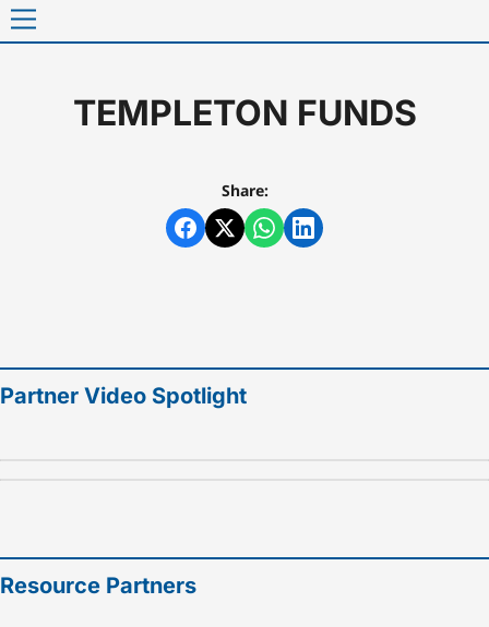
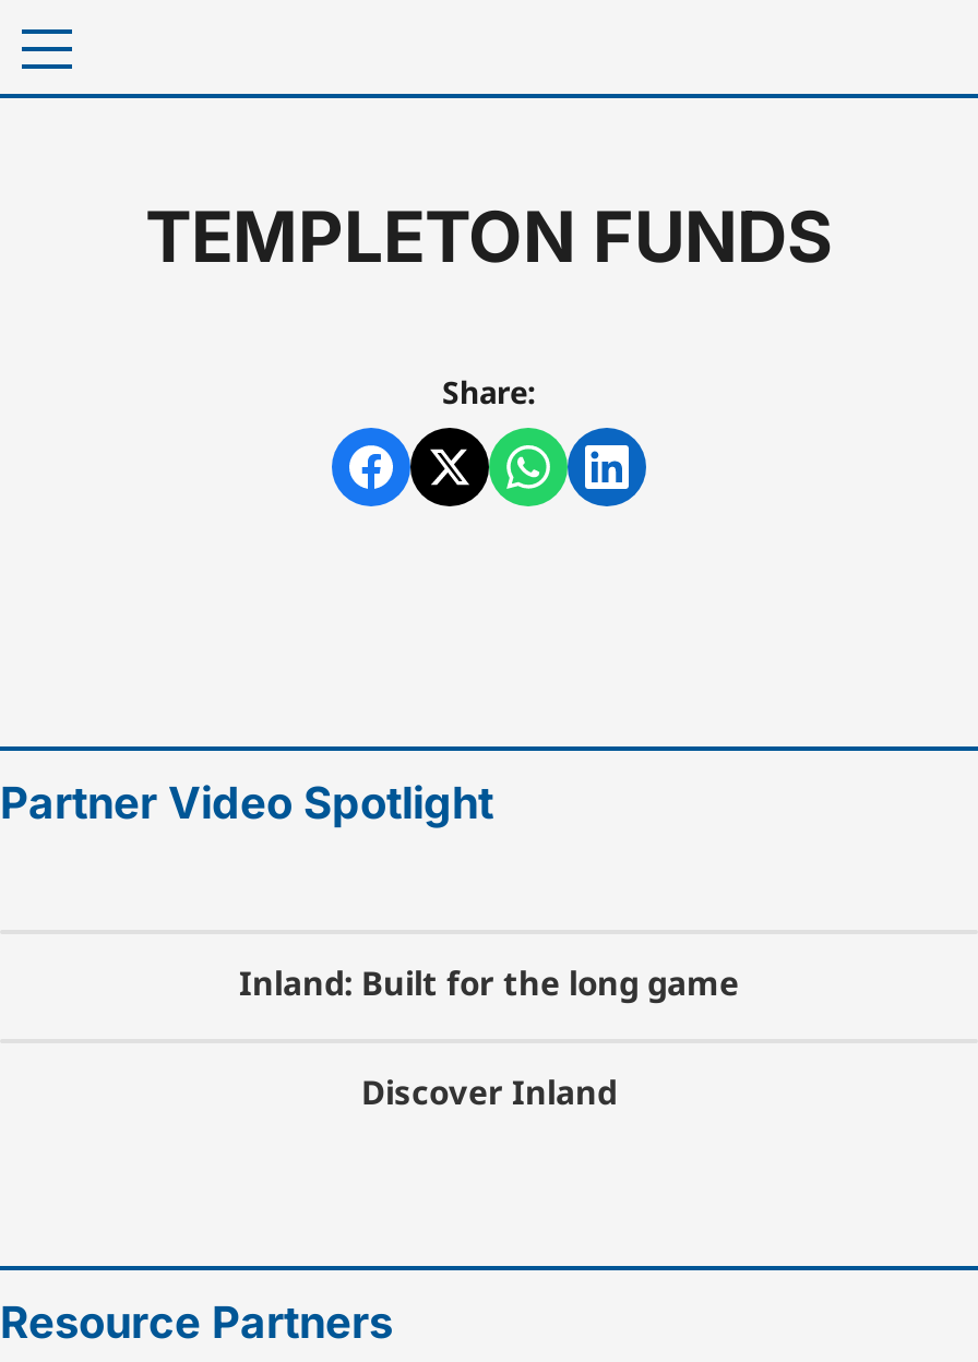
none -> [239,960,739,1113] Inland: Built for the long game | Discover Inland

